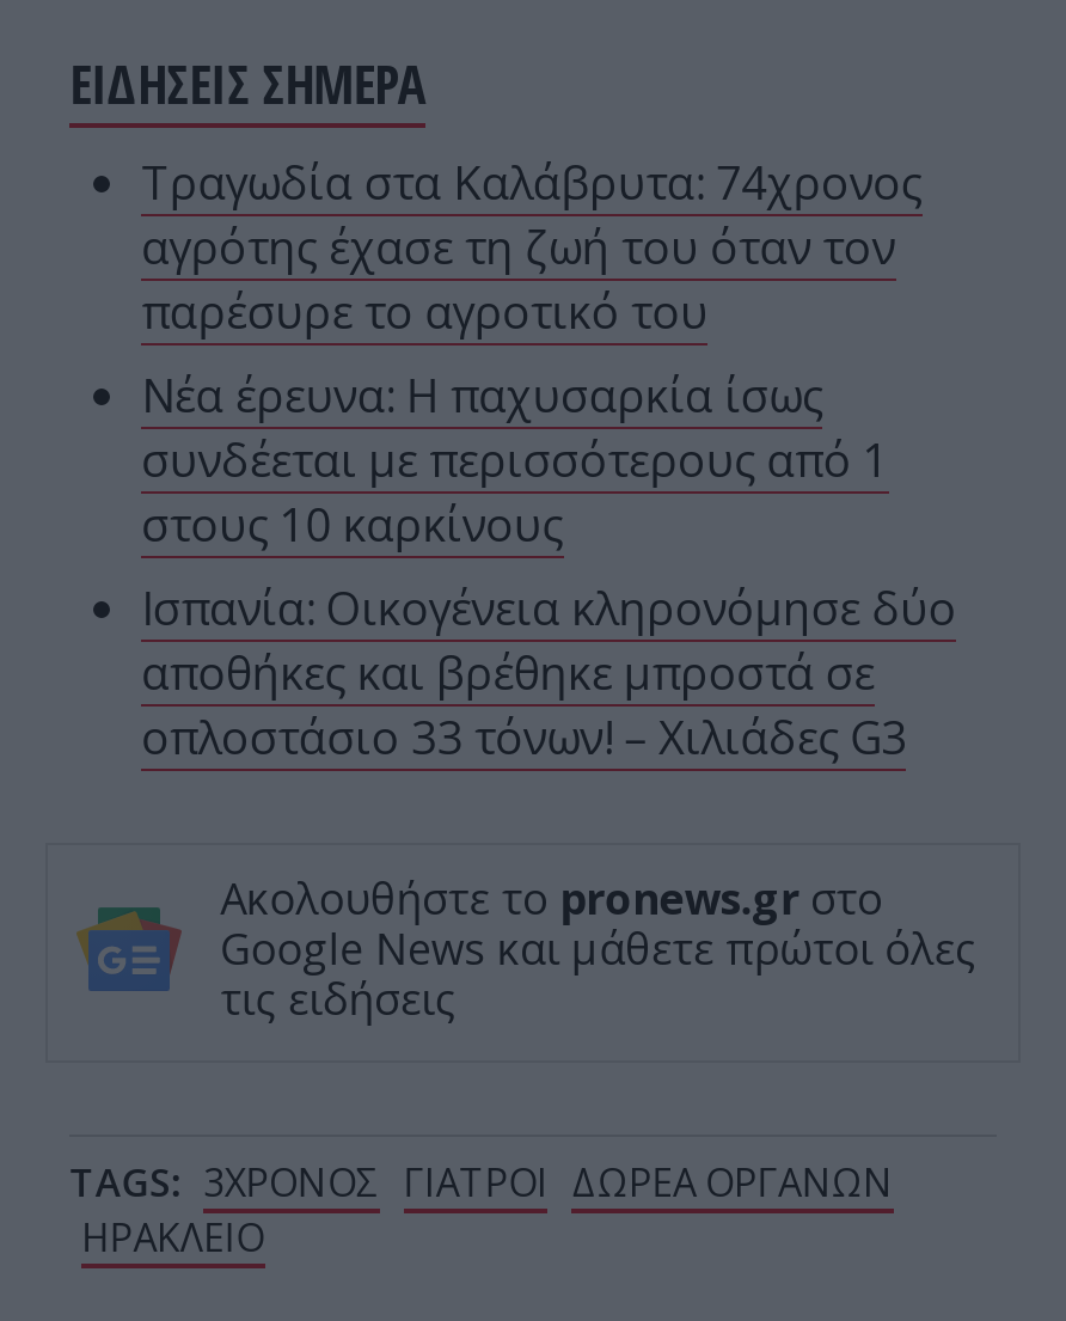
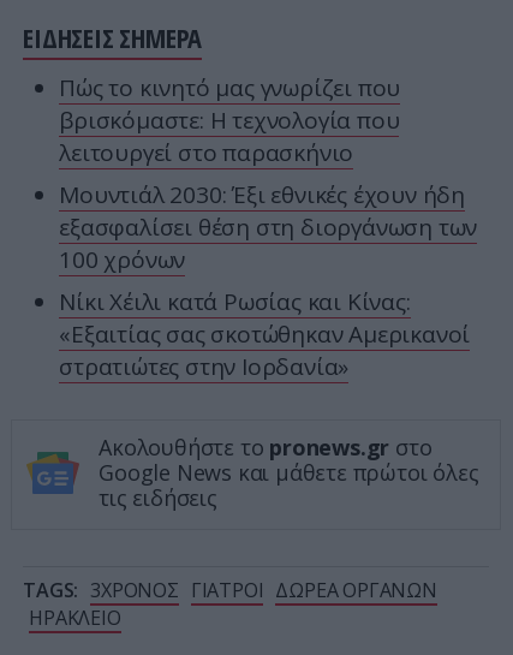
[141,152,956,769] Τραγωδία στα Καλάβρυτα: 74χρονος | αγρότης έχασε τη ζωή του όταν τον | παρέσυρε το αγροτικό του | Νέα έρευνα: H παχυσαρκία ίσως | συνδέεται με περισσότερους από 1 | στους 10 καρκίνους | Ισπανία: Oικογένεια κληρονόμησε δύο | αποθήκες και βρέθηκε μπροστά σε | οπλοστάσιο 33 τόνων! – Χιλιάδες G3 -> [59,72,477,382] Πώς το κινητό μας γνωρίζει που | βρισκόμαστε: Η τεχνολογία που | λειτουργεί στο παρασκήνιο | Μουντιάλ 2030: Έξι εθνικές έχουν ήδη | εξασφαλίσει θέση στη διοργάνωση των | 100 χρόνων | Νίκι Χέιλι κατά Ρωσίας και Κίνας: | «Εξαιτίας σας σκοτώθηκαν Αμερικανοί | στρατιώτες στην Ιορδανία»

